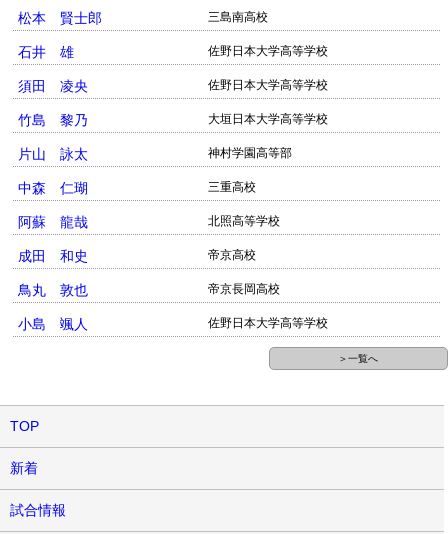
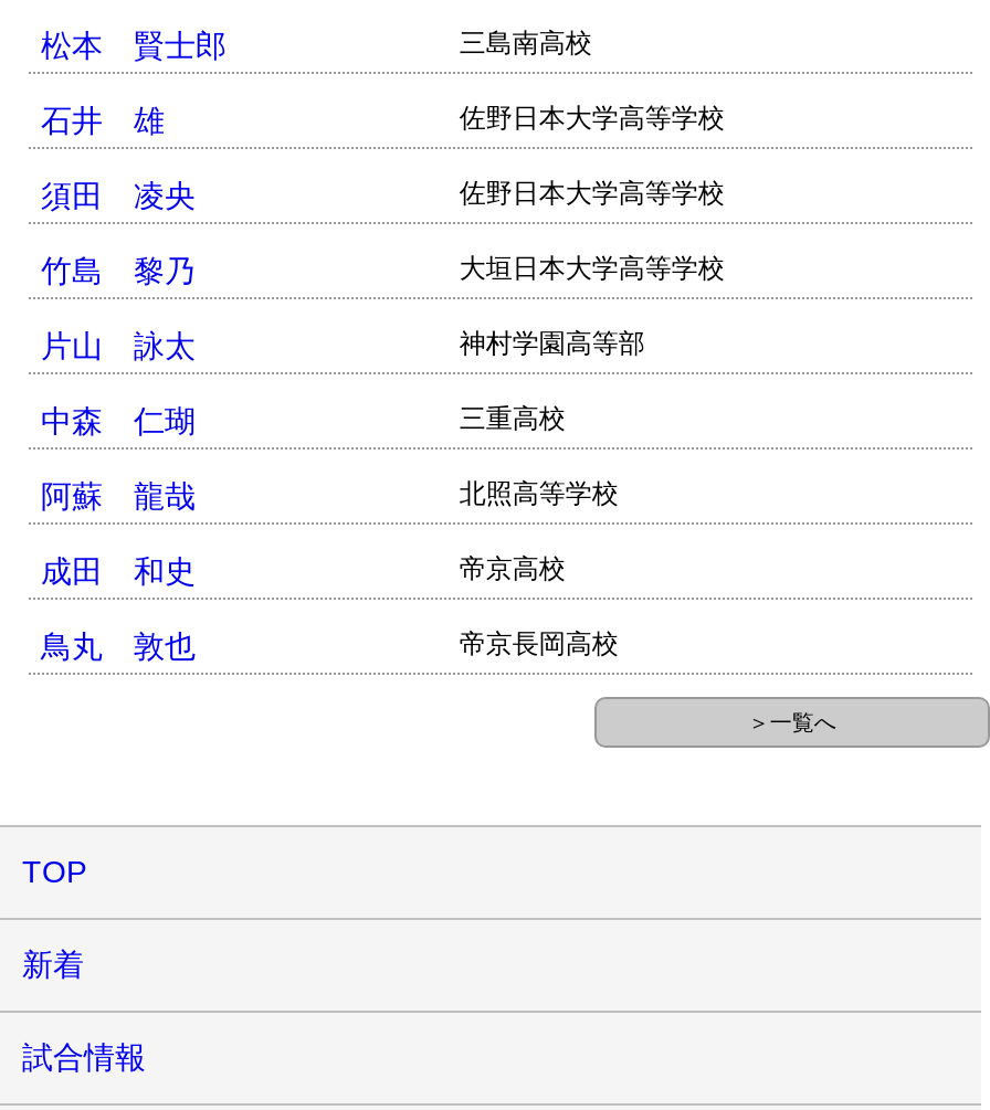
[18,316,328,332] 小島 颯人 | 佐野日本大学高等学校 -> none

